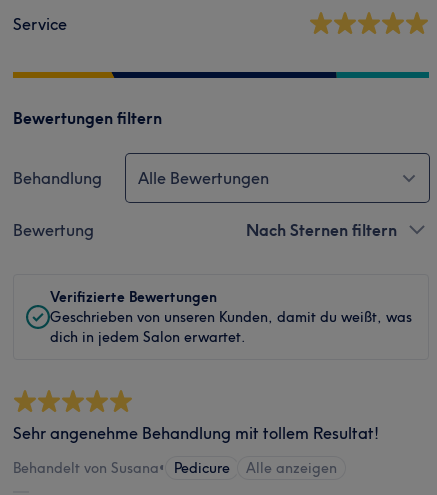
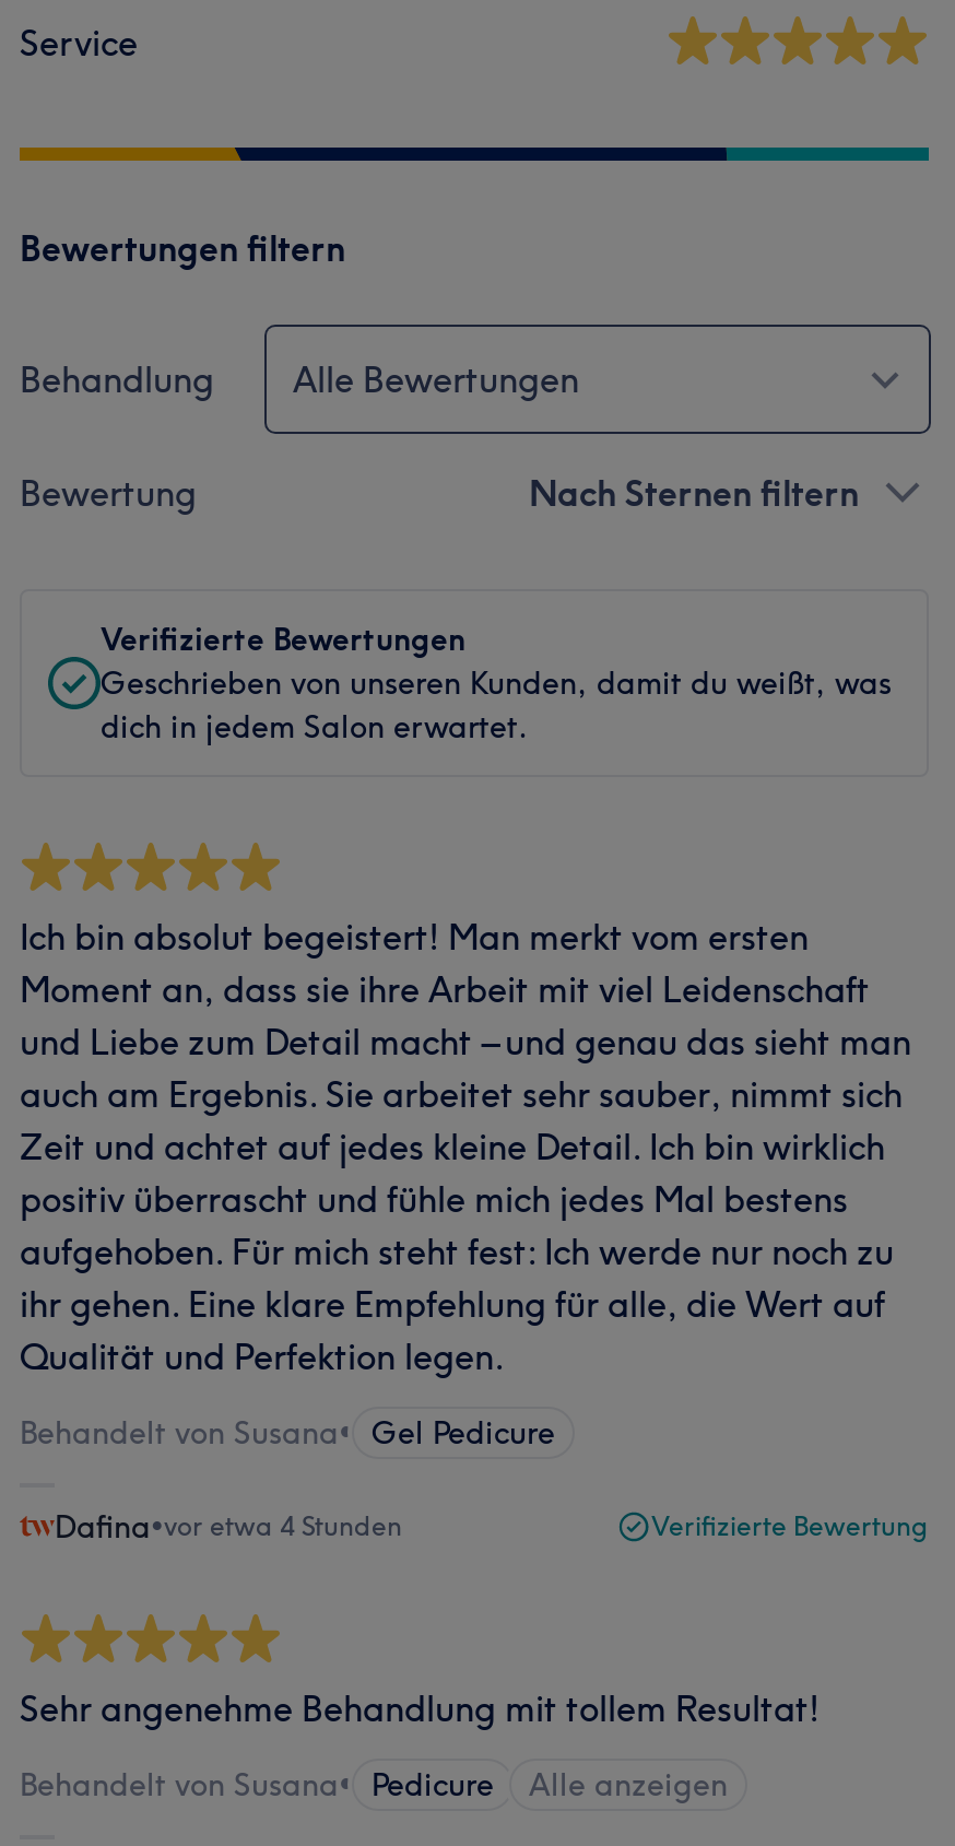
none -> [20,915,929,1547] Ich bin absolut begeistert! Man merkt vom ersten | Moment an, dass sie ihre Arbeit mit viel Leidenschaft | und Liebe zum Detail macht – und genau das sieht man | auch am Ergebnis. Sie arbeitet sehr sauber, nimmt sich | Zeit und achtet auf jedes kleine Detail. Ich bin wirklich | positiv überrascht und fühle mich jedes Mal bestens | aufgehoben. Für mich steht fest: Ich werde nur noch zu | ihr gehen. Eine klare Empfehlung für alle, die Wert auf | Qualität und Perfektion legen. | Behandelt von Susana• Gel Pedicure | Dafina•vor etwa 4 Stunden | Verifizierte Bewertung

